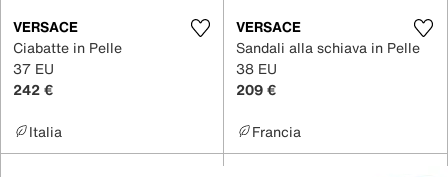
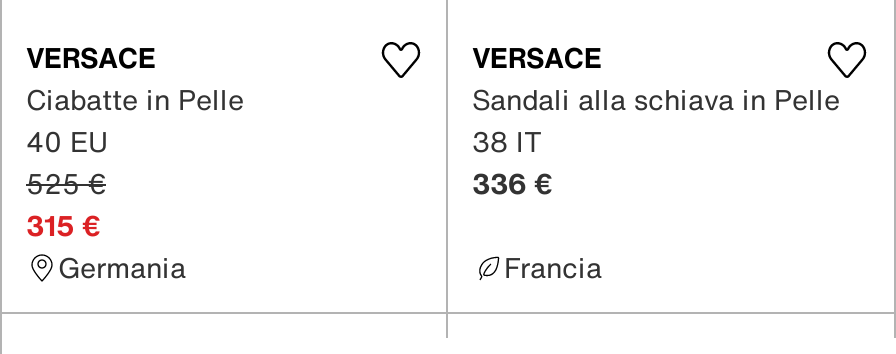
[13,57,62,141] 37 EU | 242 € | Italia -> [26,120,186,288] 40 EU | 525 € | 315 € | Germania
[236,57,281,99] 38 EU | 209 € -> [472,120,552,204] 38 IT | 336 €

